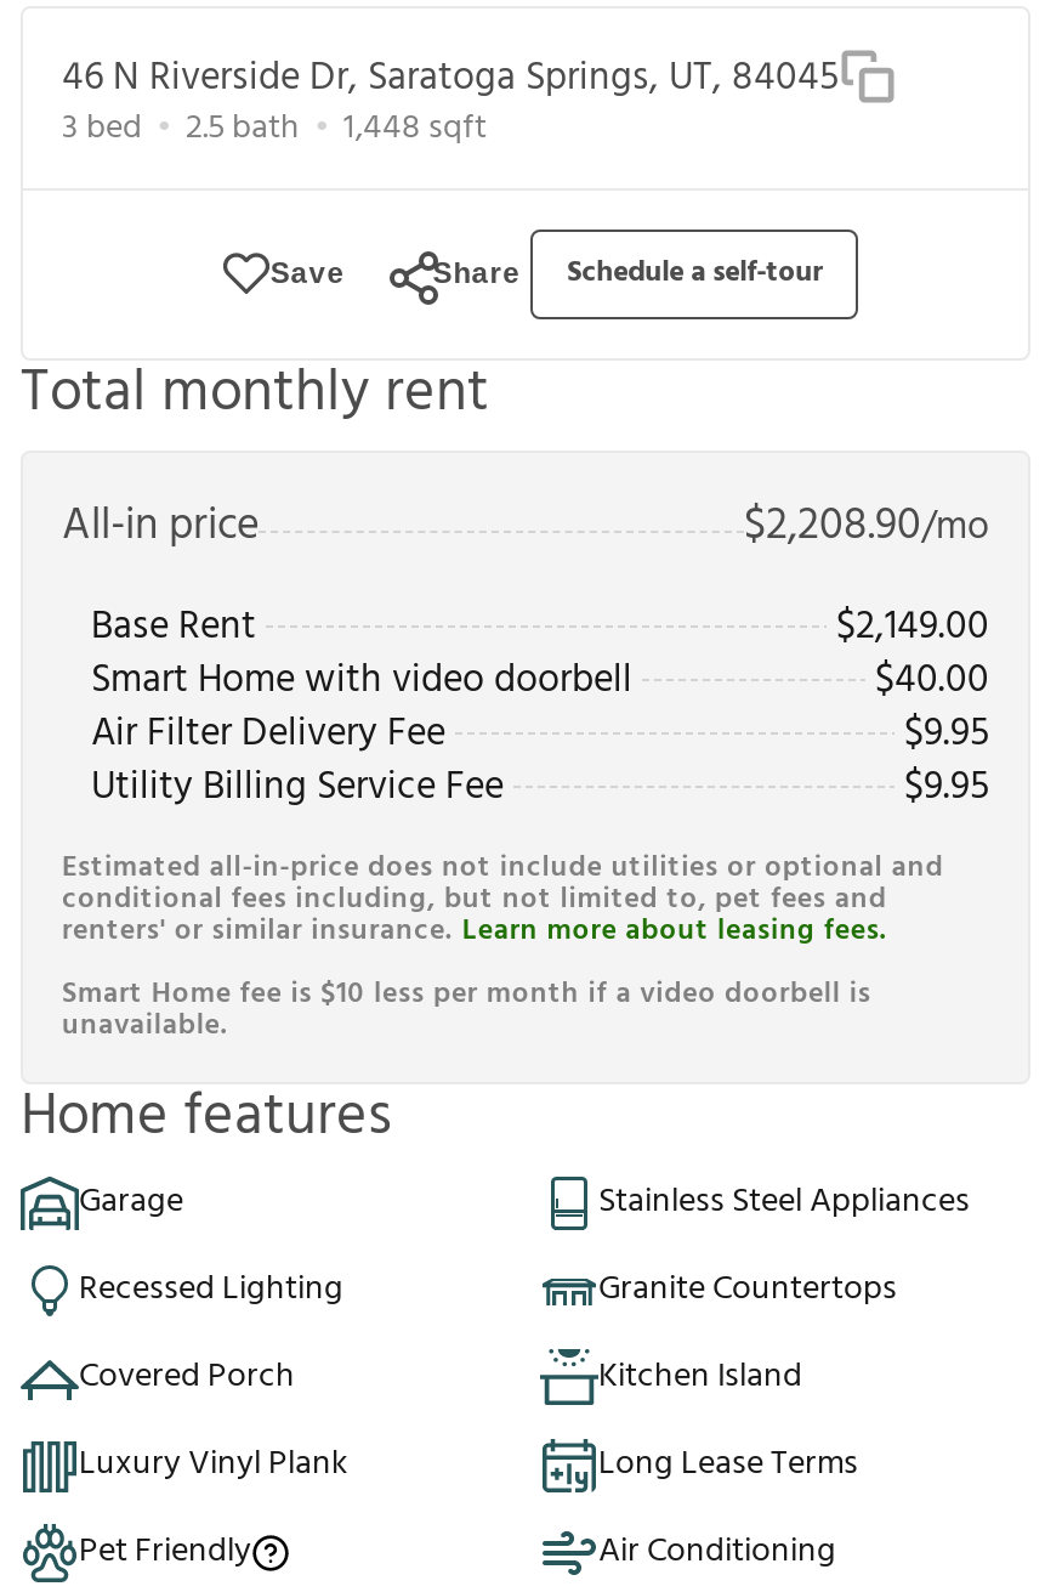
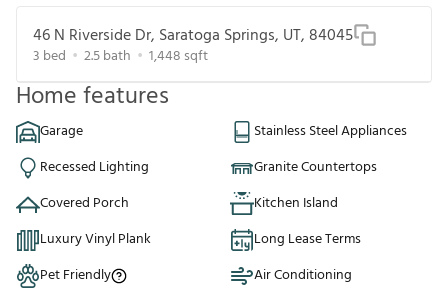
[21,249,989,1050] Save | Share | Schedule a self-tour | Total monthly rent | All-in price | $2,208.90/mo | Base Rent | $2,149.00 | Smart Home with video doorbell | $40.00 | Air Filter Delivery Fee | $9.95 | Utility Billing Service Fee | $9.95 | Estimated all-in-price does not include utilities or optional and | conditional fees including, but not limited to, pet fees and | renters' or similar insurance.Learn more about leasing fees. | Smart Home fee is $10 less per month if a video doorbell is | unavailable. -> none

